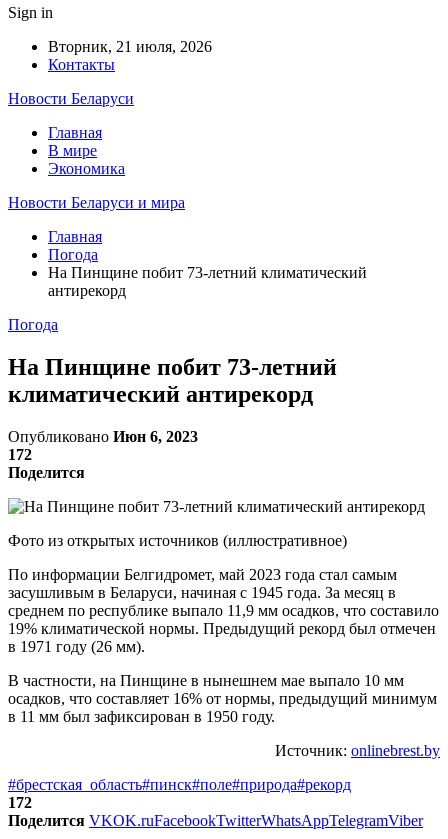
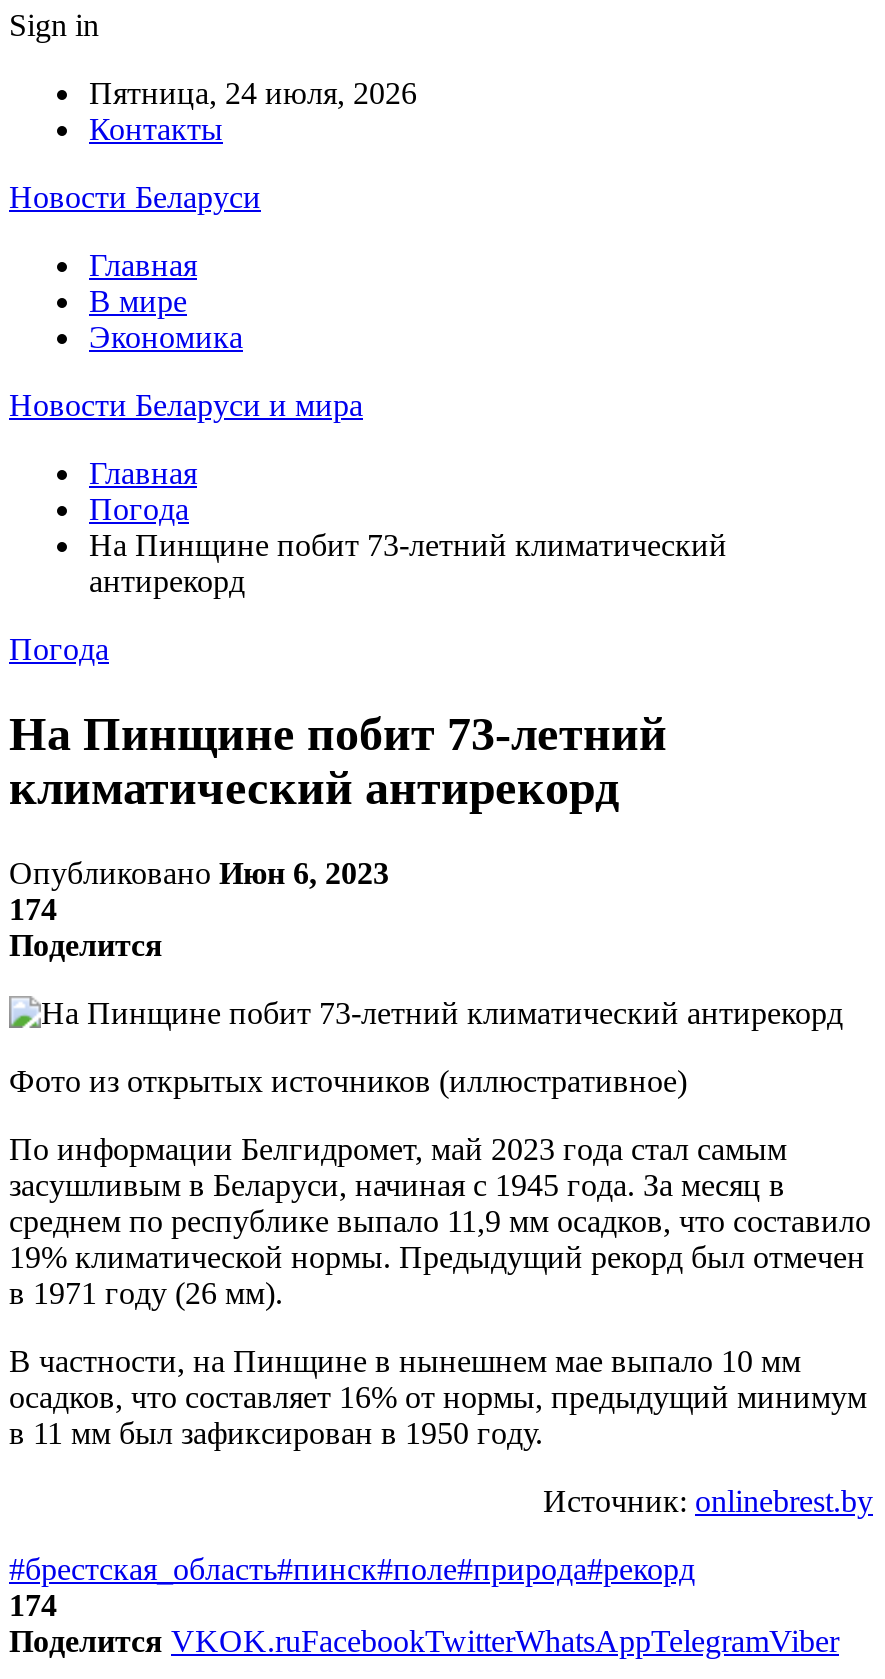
[48,38,212,55] Вторник, 21 июля, 2026 -> [89,76,417,110] Пятница, 24 июля, 2026
[8,446,32,463] 172 -> [9,892,57,926] 174
[8,794,32,811] 172 -> [9,1588,57,1622] 174

